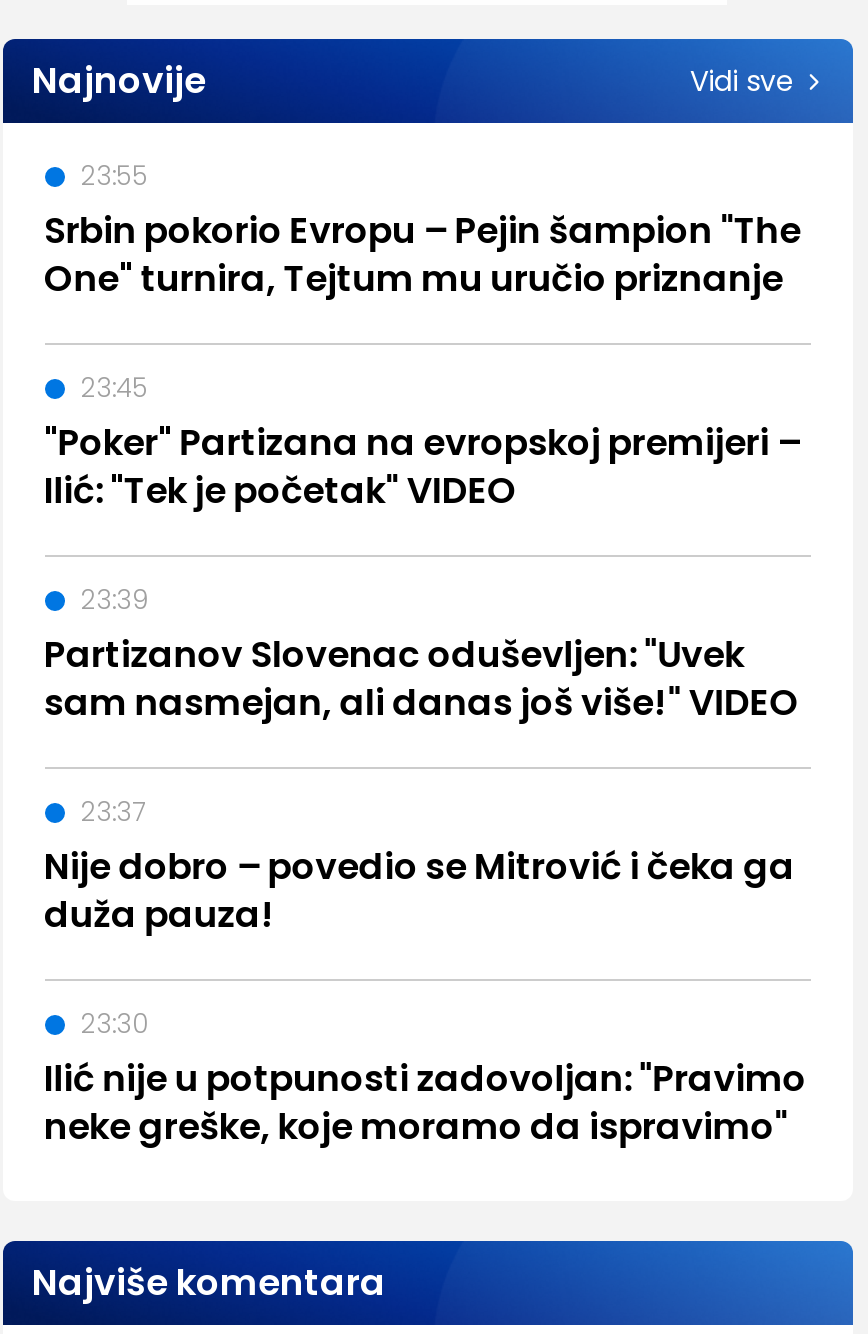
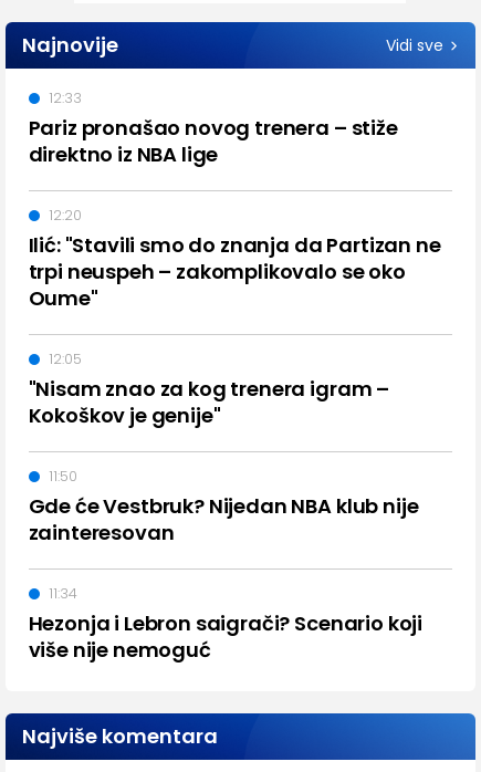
[80,157,148,195] 23:55 -> [48,87,81,109] 12:33
[44,205,801,303] Srbin pokorio Evropu – Pejin šampion "The | One" turnira, Tejtum mu uručio priznanje -> [28,114,398,168] Pariz pronašao novog trenera – stiže | direktno iz NBA lige
[80,369,148,407] 23:45 -> [48,205,81,226] 12:20
[44,417,801,515] "Poker" Partizana na evropskoj premijeri – | Ilić: "Tek je početak" VIDEO -> [28,231,441,312] Ilić: "Stavili smo do znanja da Partizan ne | trpi neuspeh – zakomplikovalo se oko | Oume"
[80,581,150,619] 23:39 -> [48,349,81,370] 12:05
[44,629,799,727] Partizanov Slovenac oduševljen: "Uvek | sam nasmejan, ali danas još više!" VIDEO -> [28,375,389,429] "Nisam znao za kog trenera igram – | Kokoškov je genije"
[80,793,146,831] 23:37 -> [48,466,77,487] 11:50
[44,841,795,939] Nije dobro – povedio se Mitrović i čeka ga | duža pauza! -> [28,492,418,546] Gde će Vestbruk? Nijedan NBA klub nije | zainteresovan
[80,1005,148,1043] 23:30 -> [48,583,77,604] 11:34
[44,1053,806,1151] Ilić nije u potpunosti zadovoljan: "Pravimo | neke greške, koje moramo da ispravimo" -> [28,610,423,664] Hezonja i Lebron saigrači? Scenario koji | više nije nemoguć

